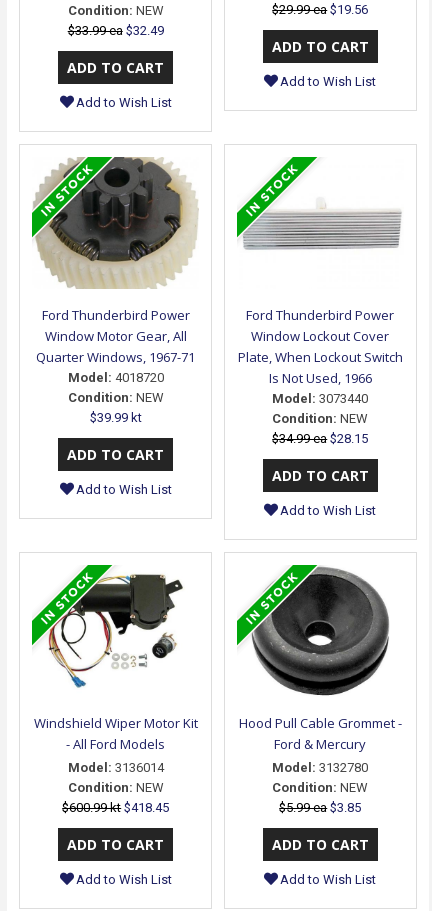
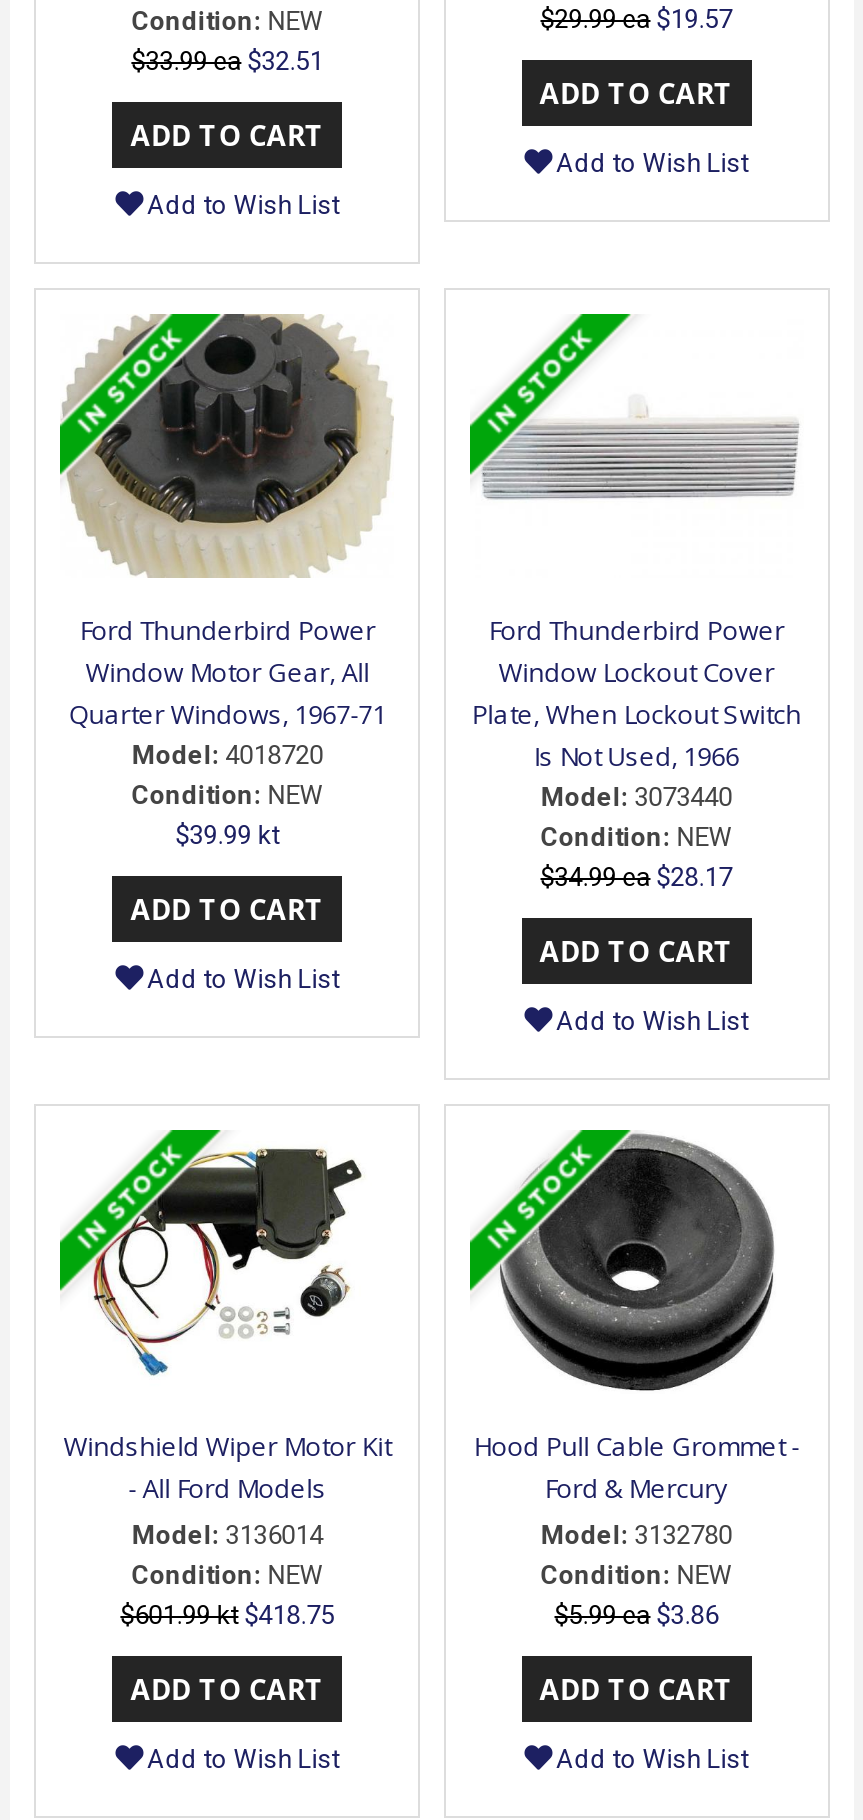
[272,2,368,17] $29.99 ea $19.56 -> [540,5,732,35] $29.99 ea $19.57
[68,23,164,38] $33.99 ea $32.49 -> [131,47,323,77] $33.99 ea $32.51
[272,431,368,446] $34.99 ea $28.15 -> [540,862,732,892] $34.99 ea $28.17
[62,800,169,815] $600.99 kt $418.45 -> [120,1600,334,1630] $601.99 kt $418.75
[279,800,361,815] $5.99 ea $3.85 -> [554,1600,718,1630] $5.99 ea $3.86

